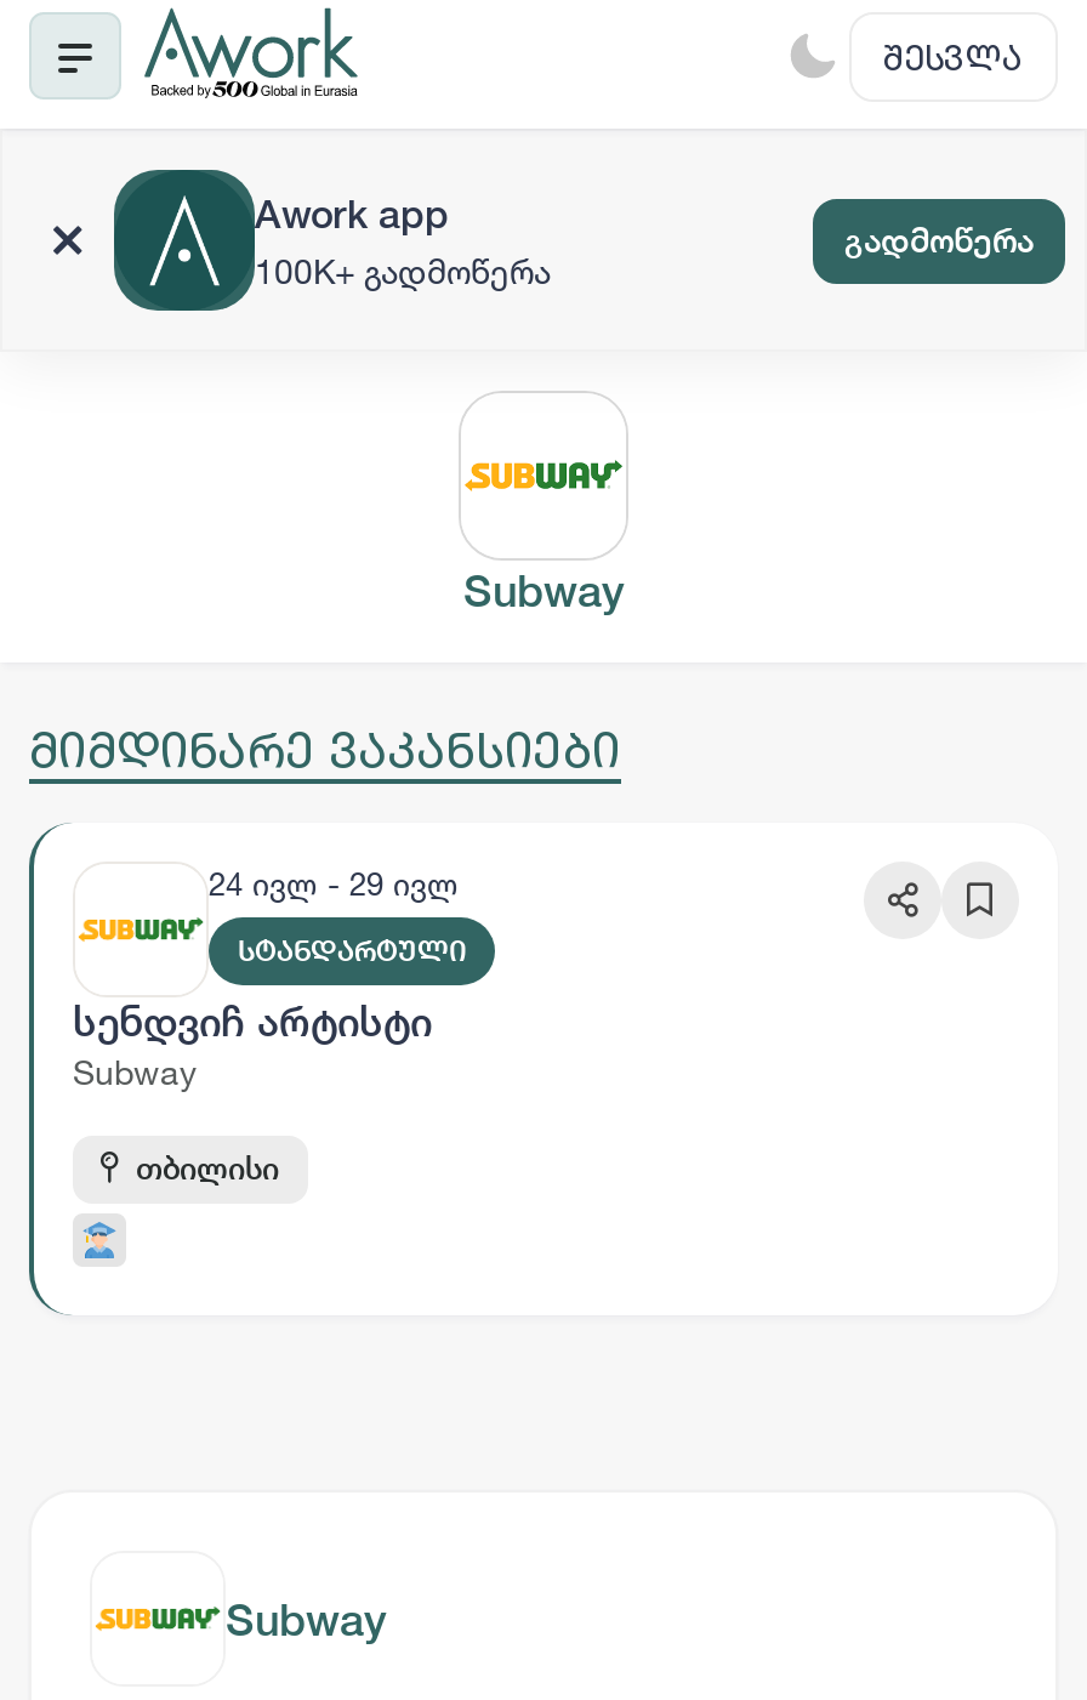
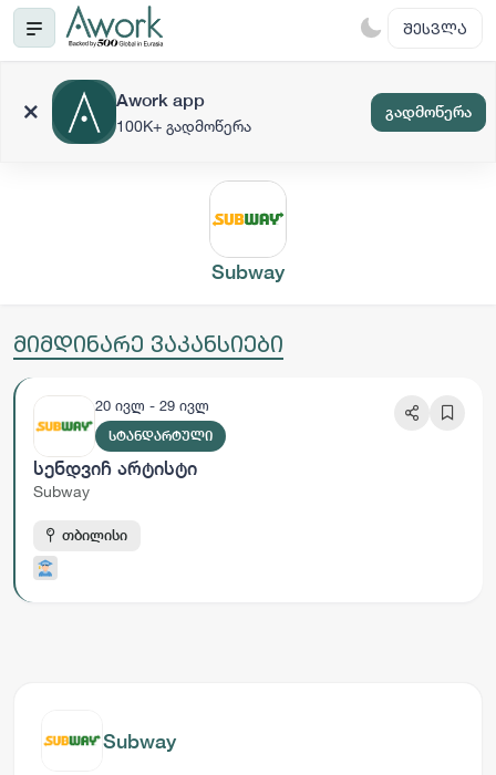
[209,864,459,903] 24 ივლ - 29 ივლ -> [95,396,209,414] 20 ივლ - 29 ივლ

